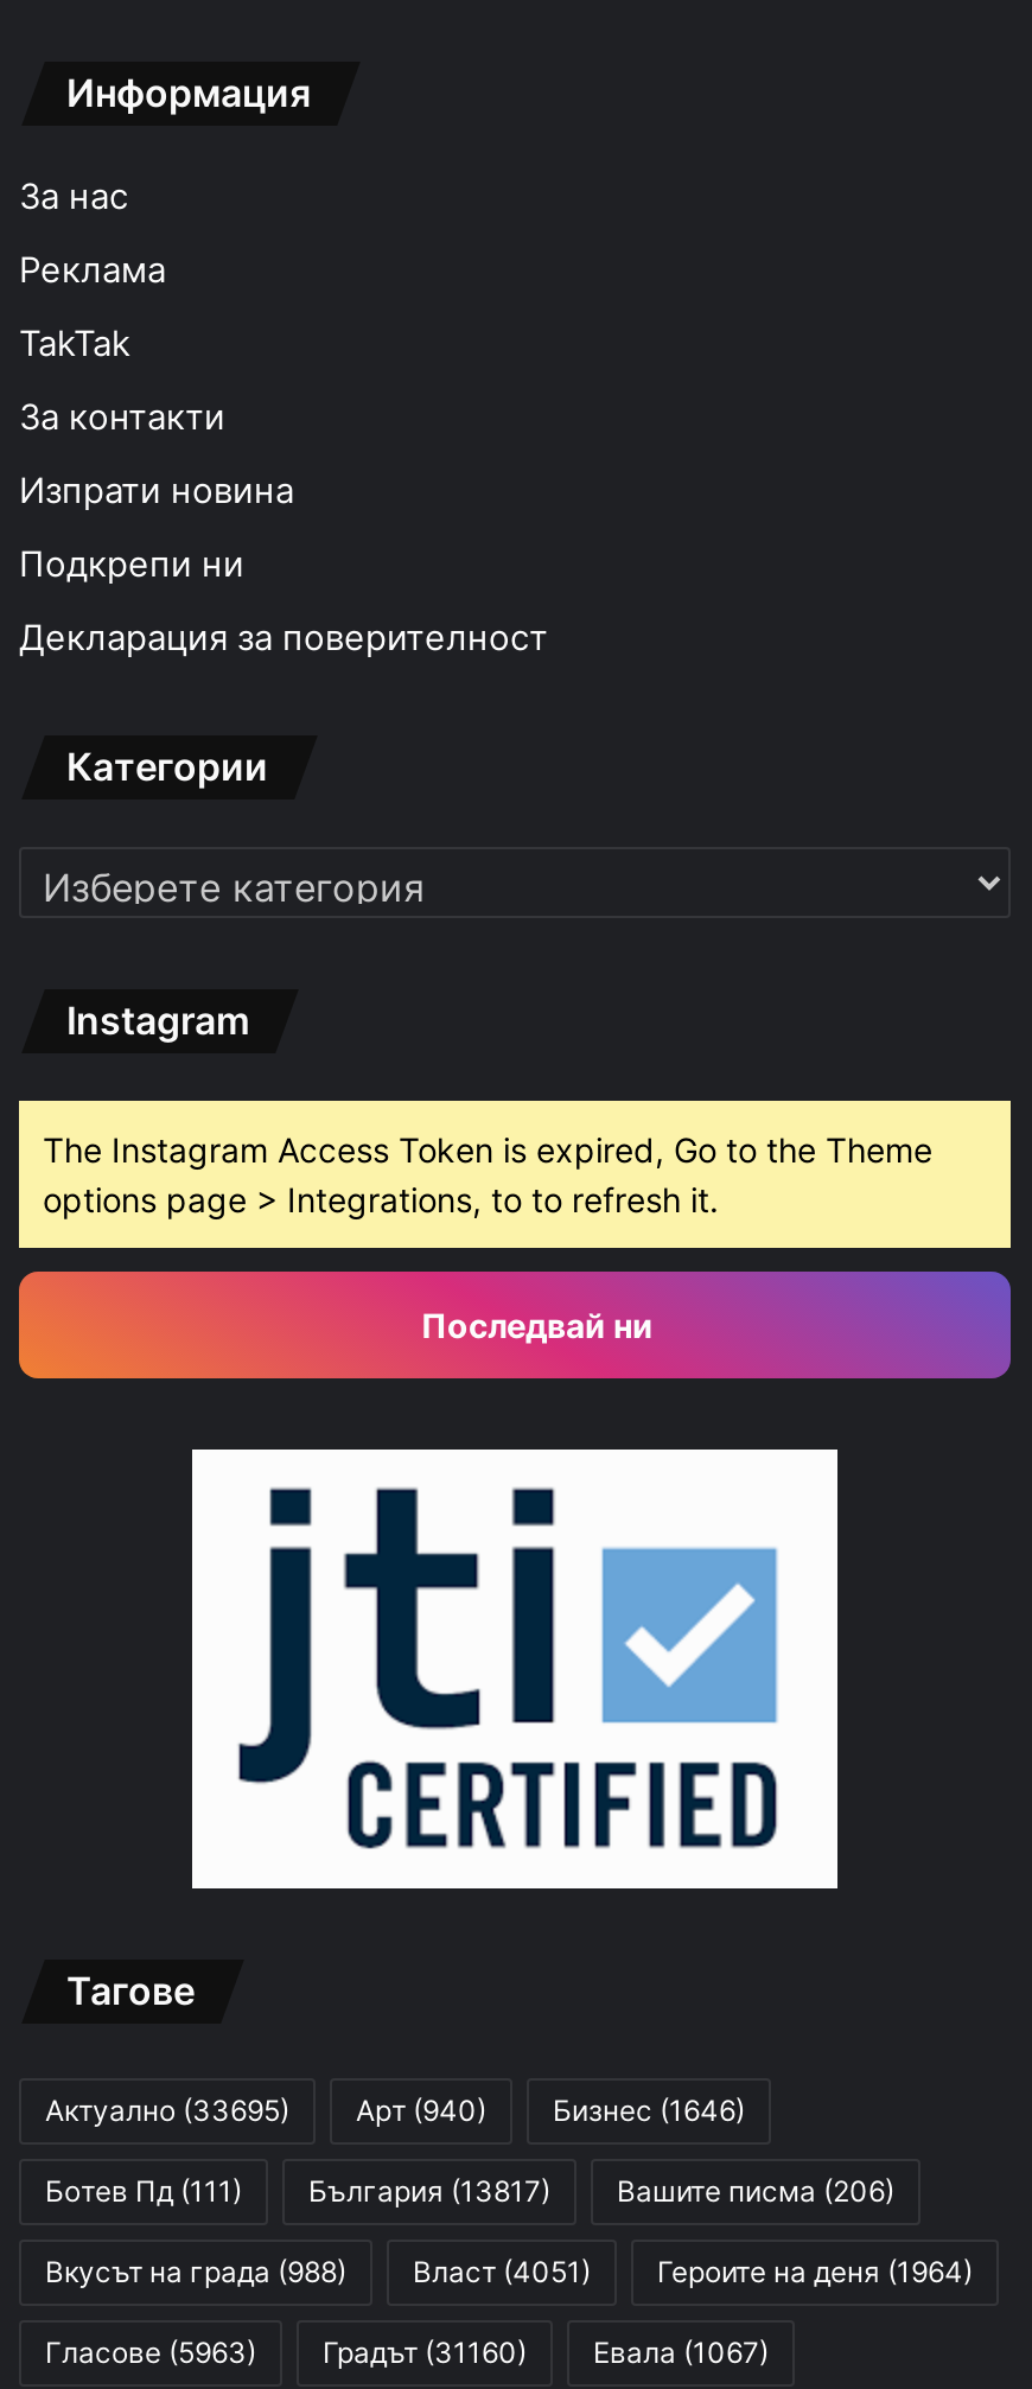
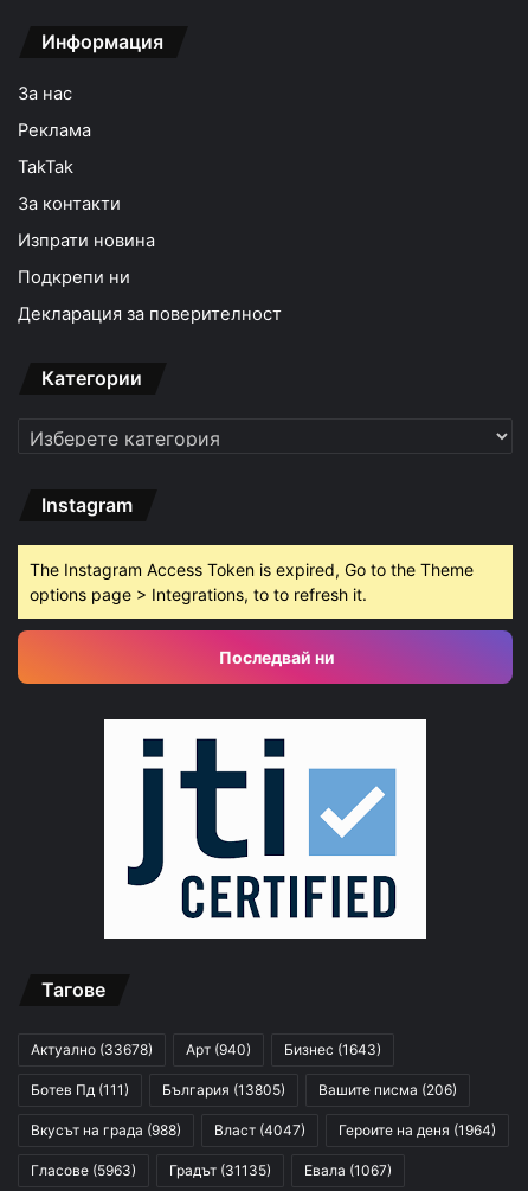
[45,2093,289,2129] Актуално (33695) -> [31,1041,153,1059] Актуално (33678)
[553,2093,745,2129] Бизнес (1646) -> [284,1041,381,1059] Бизнес (1643)
[45,2174,894,2209] Ботев Пд (111) България (13817) Вашите писма (206) -> [31,1081,457,1099] Ботев Пд (111) България (13805) Вашите писма (206)
[45,2254,973,2290] Вкусът на града (988) Власт (4051) Героите на деня (1964) -> [31,1121,496,1139] Вкусът на града (988) Власт (4047) Героите на деня (1964)
[45,2335,769,2370] Гласове (5963) Градът (31160) Евала (1067) -> [31,1162,392,1179] Гласове (5963) Градът (31135) Евала (1067)

